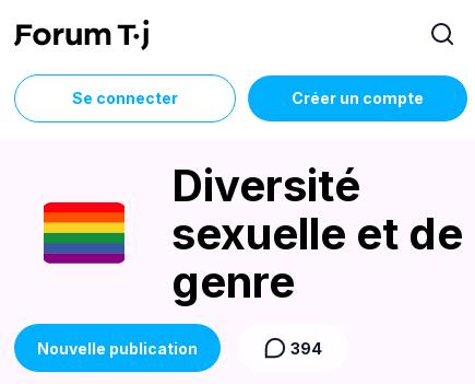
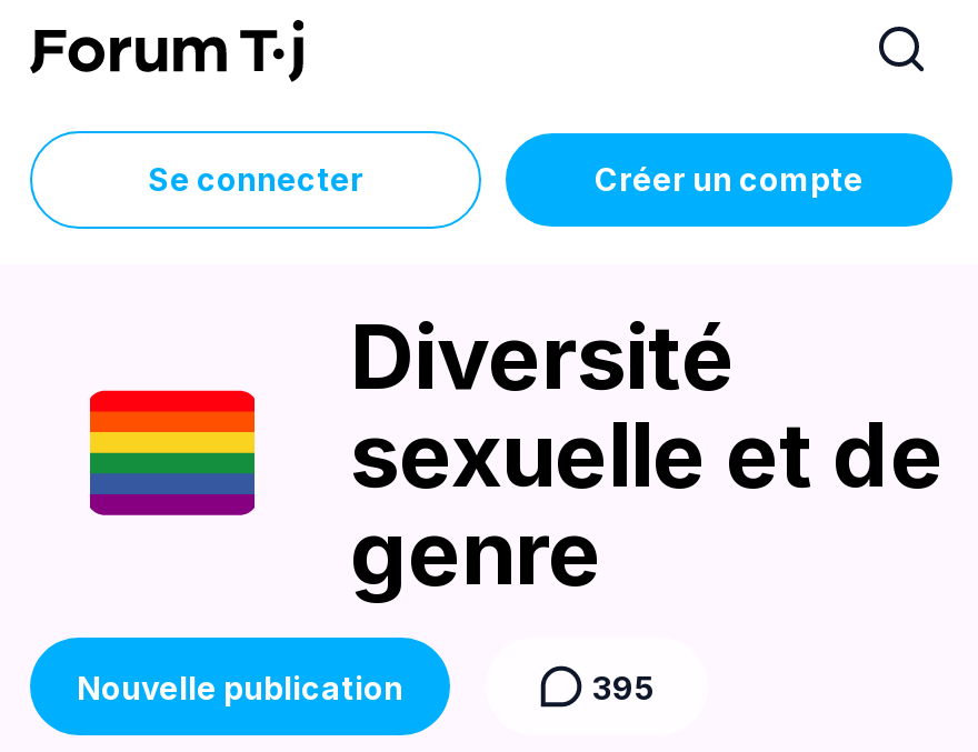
[290,339,322,357] 394 -> [592,668,655,705] 395

